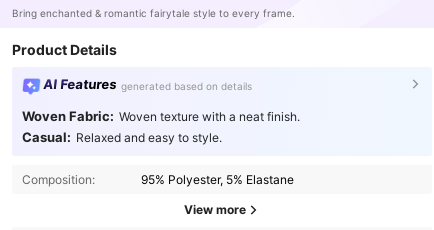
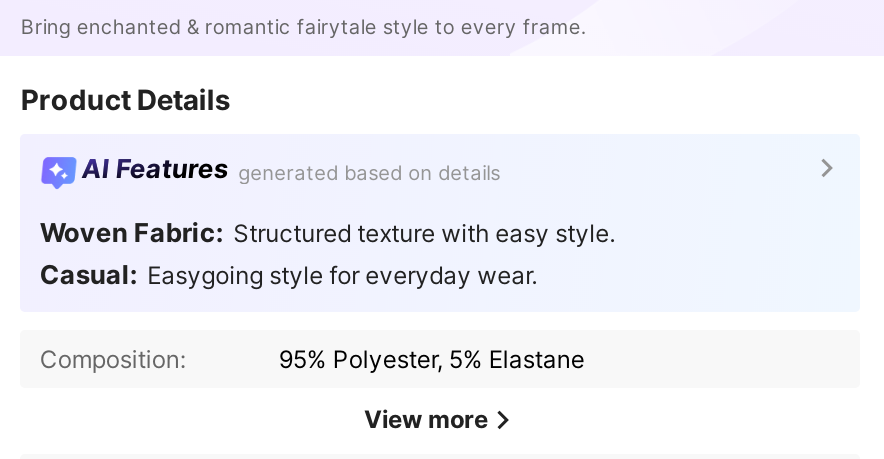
[22,108,300,145] Woven Fabric: Woven texture with a neat finish. | Casual: Relaxed and easy to style. -> [40,215,615,291] Woven Fabric: Structured texture with easy style. | Casual: Easygoing style for everyday wear.

